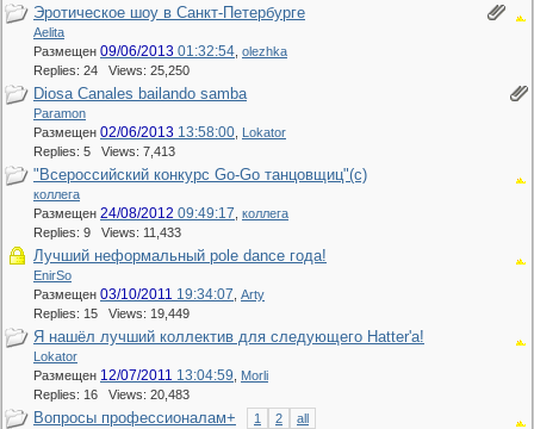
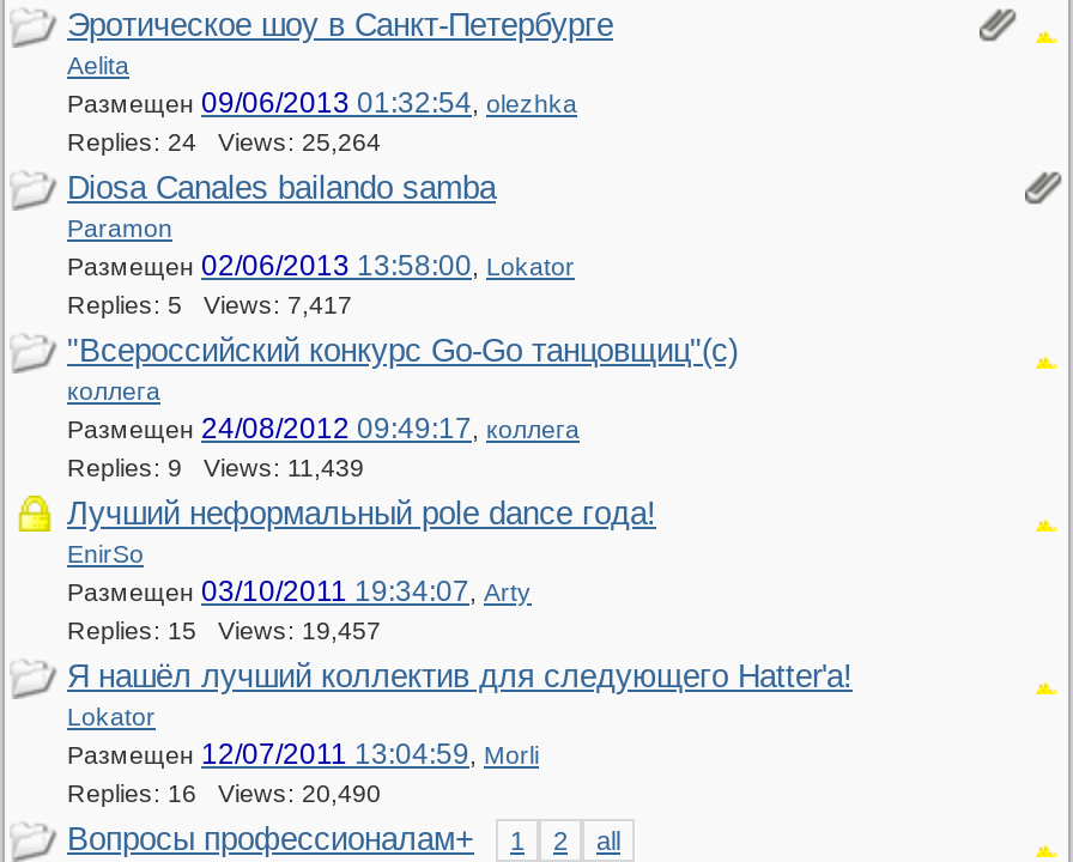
[33,63,190,77] Replies: 24 Views: 25,250 -> [67,127,381,156] Replies: 24 Views: 25,264
[33,144,175,158] Replies: 5 Views: 7,413 -> [67,290,352,318] Replies: 5 Views: 7,417
[33,225,181,240] Replies: 9 Views: 11,433 -> [67,453,364,481] Replies: 9 Views: 11,439
[33,306,190,321] Replies: 15 Views: 19,449 -> [67,615,381,644] Replies: 15 Views: 19,457
[33,387,190,402] Replies: 16 Views: 20,483 -> [67,778,381,807] Replies: 16 Views: 20,490

